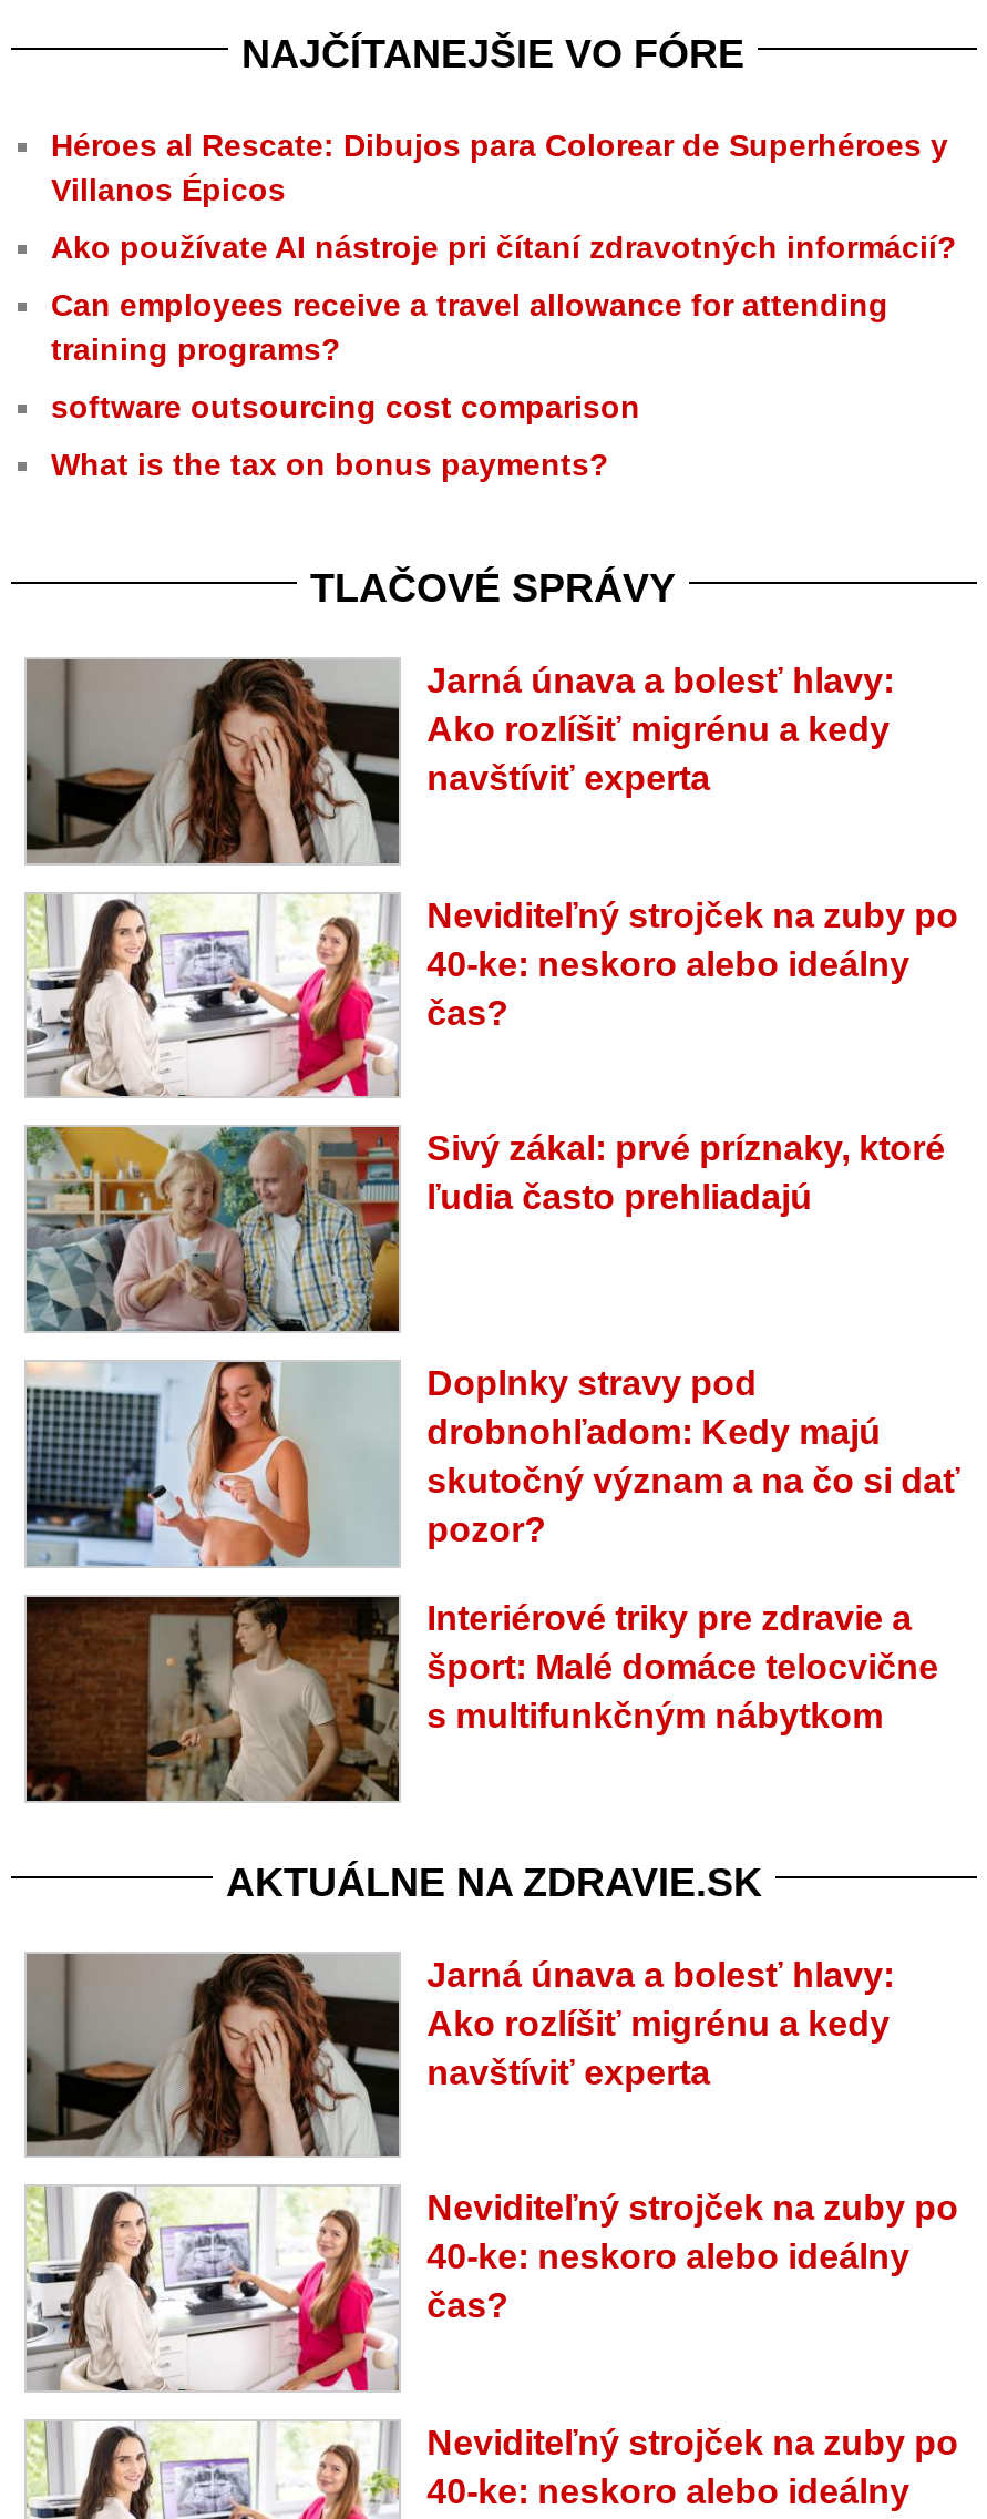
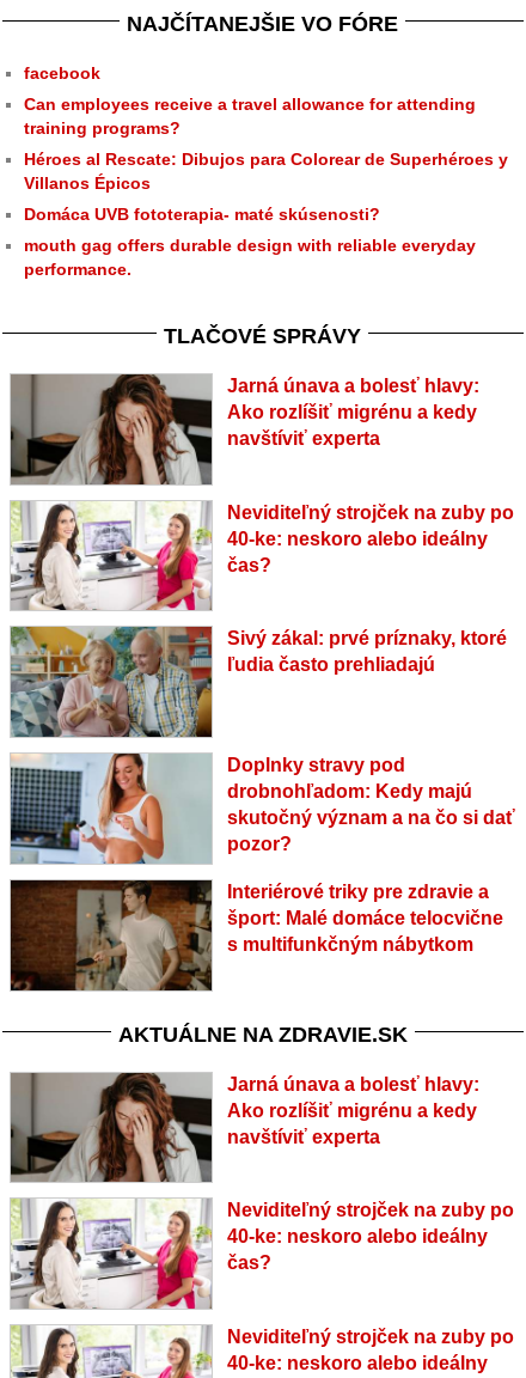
moved [51,127,948,207] -> [24,149,508,192]: Héroes al Rescate: Dibujos para Colorear de Superhéroes y | Villanos Épicos
[51,229,957,265] Ako používate AI nástroje pri čítaní zdravotných informácií? -> [24,63,100,82] facebook
moved [51,287,888,367] -> [24,94,476,137]: Can employees receive a travel allowance for attending | training programs?
[51,389,640,482] software outsourcing cost comparison | What is the tax on bonus payments? -> [24,204,476,279] Domáca UVB fototerapia- maté skúsenosti? | mouth gag offers durable design with reliable everyday | performance.

